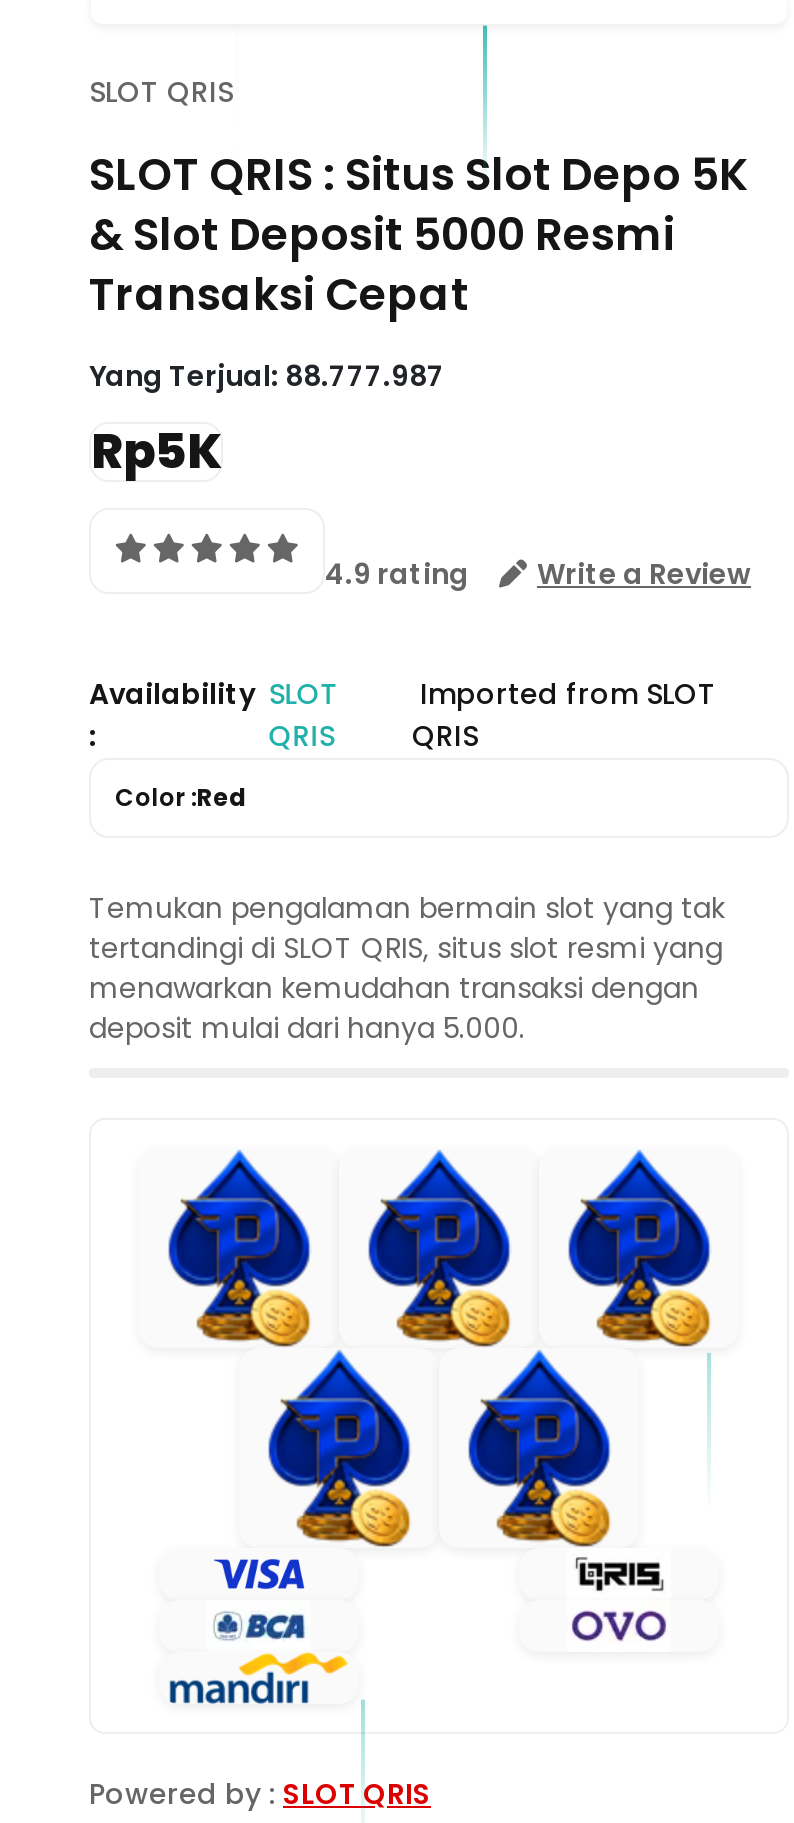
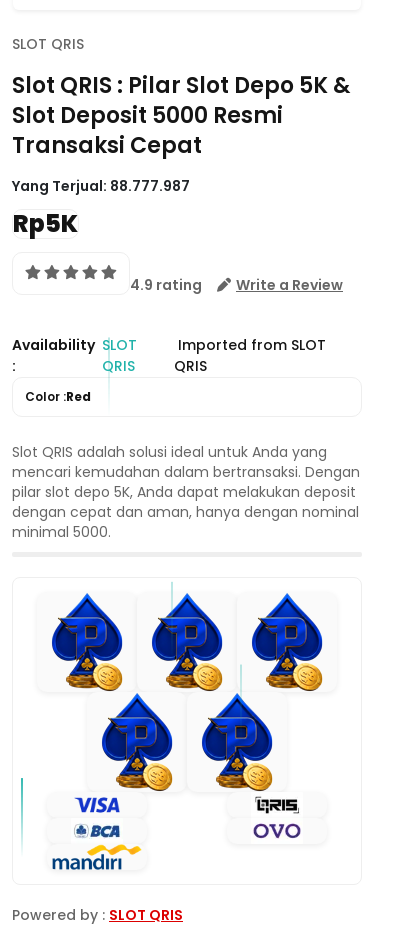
[89,143,749,265] SLOT QRIS : Situs Slot Depo 5K | & Slot Deposit 5000 Resmi -> [12,69,350,130] Slot QRIS : Pilar Slot Depo 5K & | Slot Deposit 5000 Resmi
[89,887,725,1047] Temukan pengalaman bermain slot yang tak | tertandingi di SLOT QRIS, situs slot resmi yang | menawarkan kemudahan transaksi dengan | deposit mulai dari hanya 5.000. -> [12,441,360,541] Slot QRIS adalah solusi ideal untuk Anda yang | mencari kemudahan dalam bertransaksi. Dengan | pilar slot depo 5K, Anda dapat melakukan deposit | dengan cepat dan aman, hanya dengan nominal | minimal 5000.

